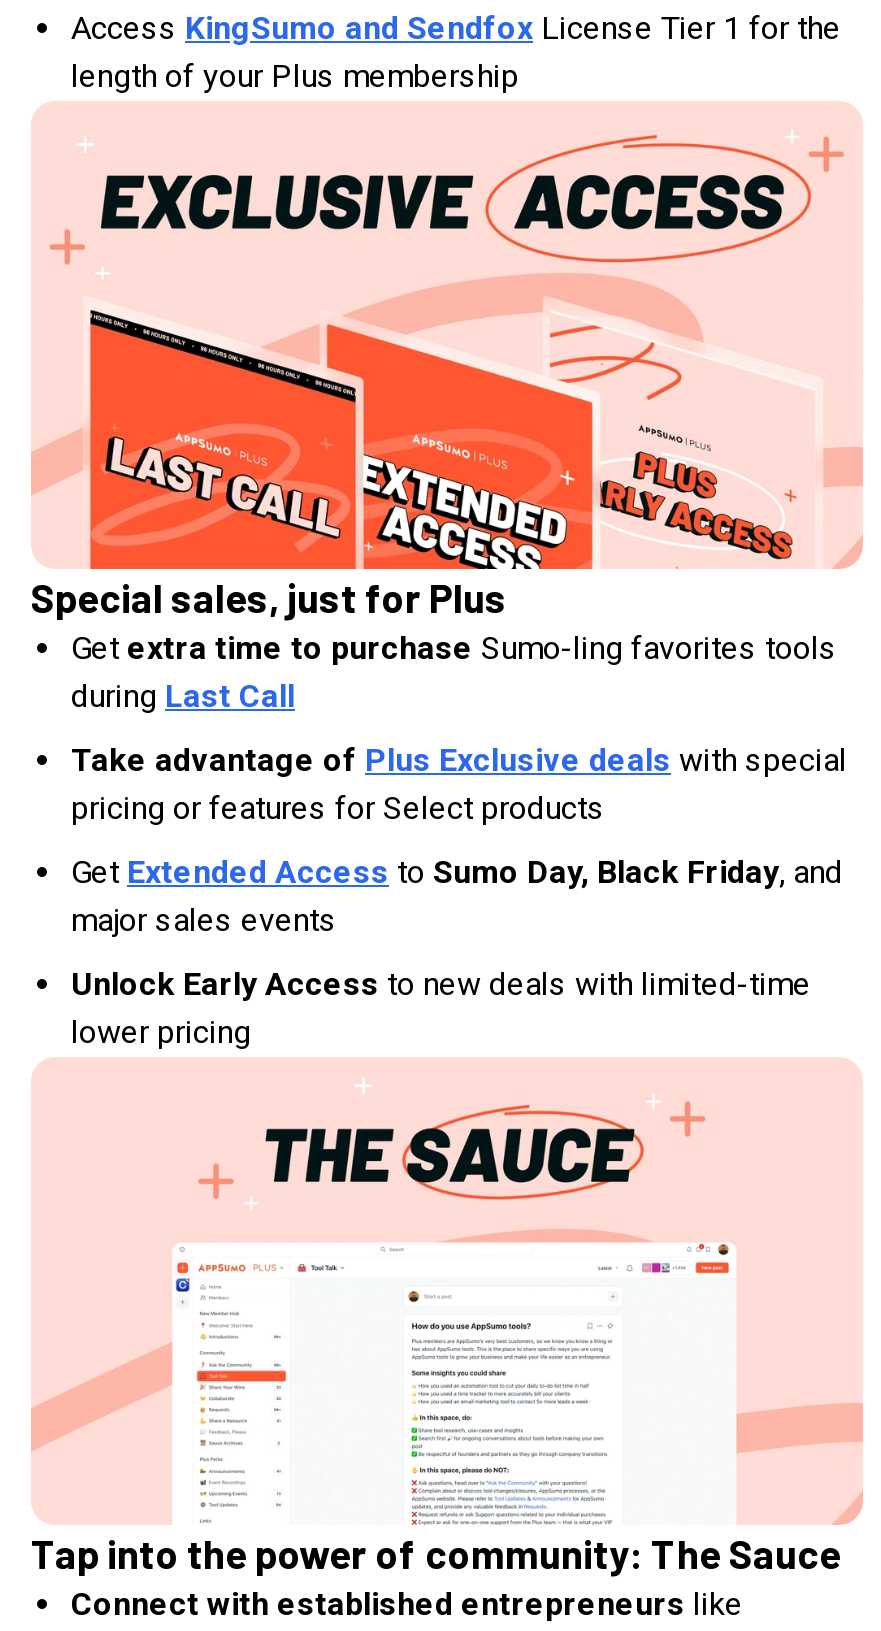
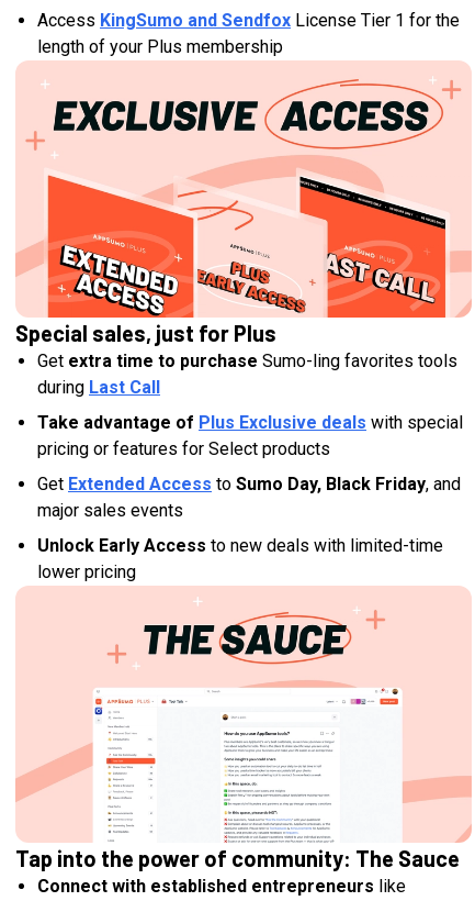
[89,309,815,571] [image] -> [47,175,446,319] [image]

